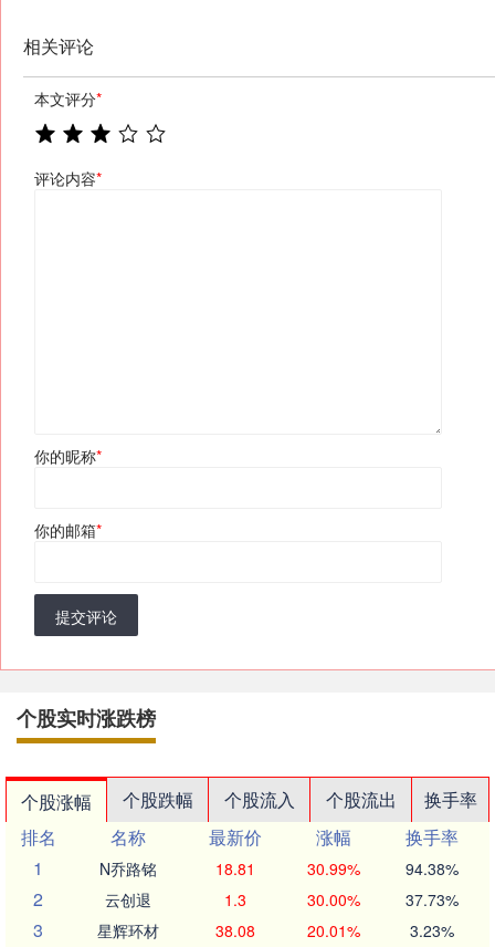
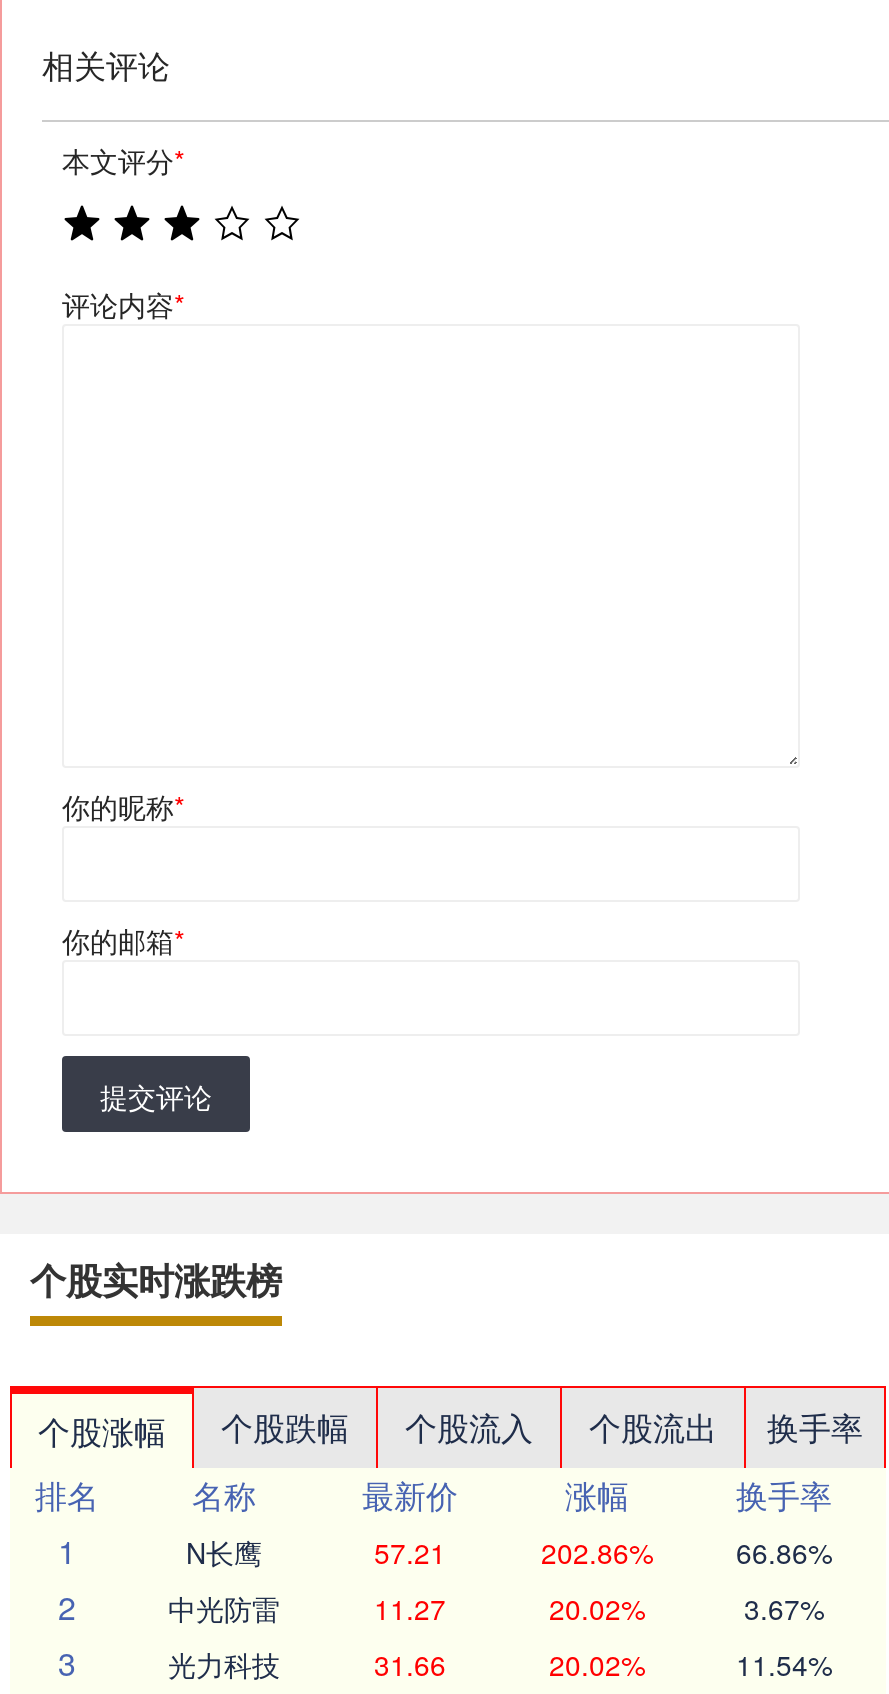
[99,857,458,879] N乔路铭 | 18.81 | 30.99% | 94.38% -> [186,1532,832,1572] N长鹰 | 57.21 | 202.86% | 66.86%
[105,888,458,910] 云创退 | 1.3 | 30.00% | 37.73% -> [168,1588,824,1628] 中光防雷 | 11.27 | 20.02% | 3.67%
[97,919,454,941] 星辉环材 | 38.08 | 20.01% | 3.23% -> [168,1644,832,1684] 光力科技 | 31.66 | 20.02% | 11.54%

